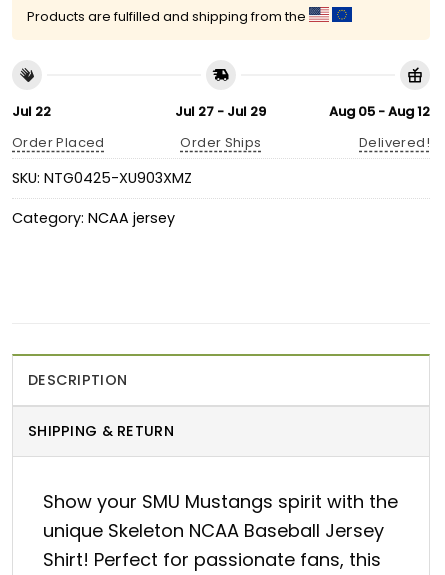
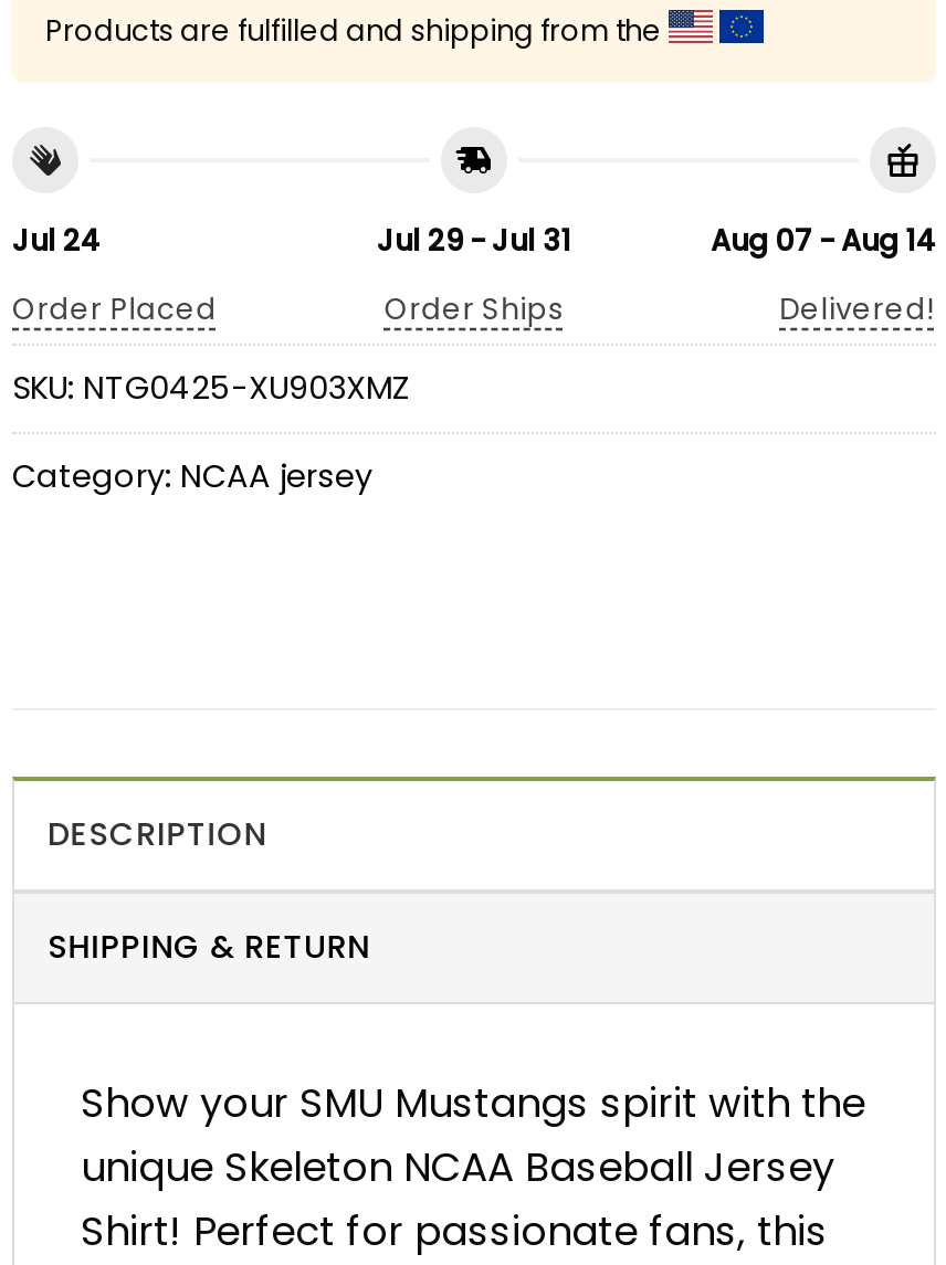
[12,102,51,121] Jul 22 -> [12,220,101,262] Jul 24
[175,102,266,121] Jul 27 - Jul 29 -> [377,220,571,262] Jul 29 - Jul 31
[329,102,430,121] Aug 05 - Aug 12 -> [711,220,936,262] Aug 07 - Aug 14

